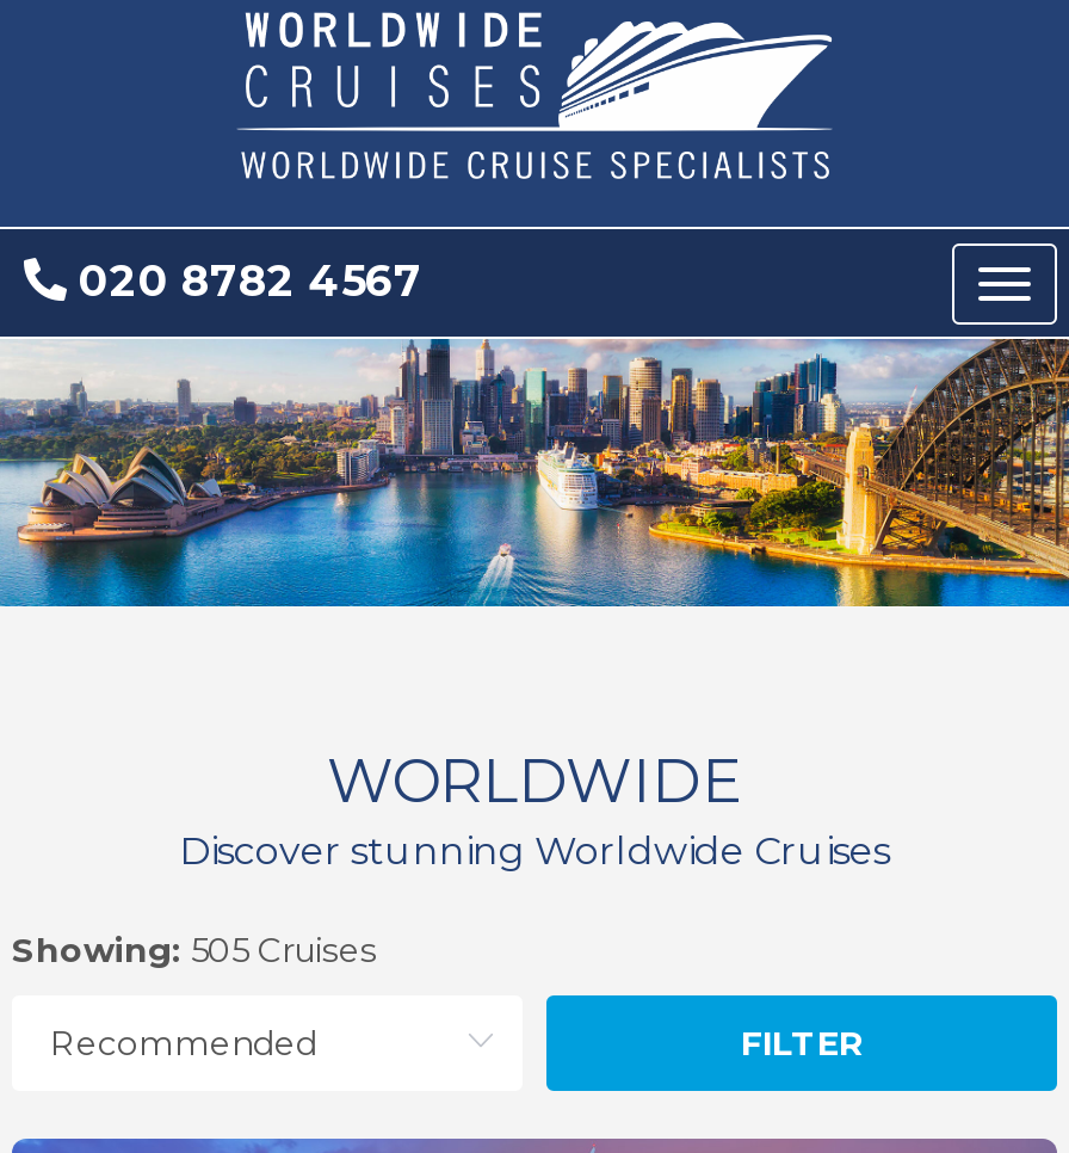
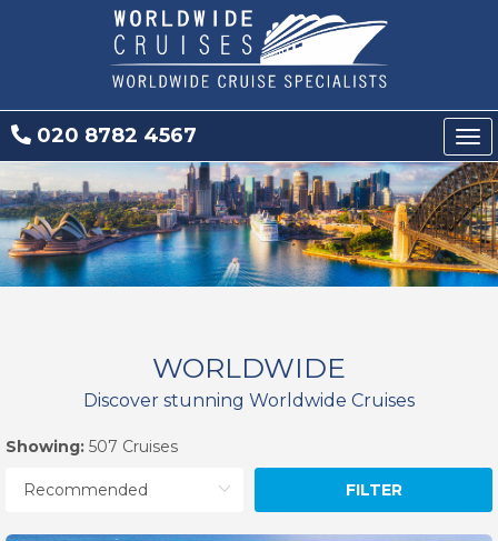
[12,930,377,973] Showing: 505 Cruises -> [6,437,178,457] Showing: 507 Cruises

